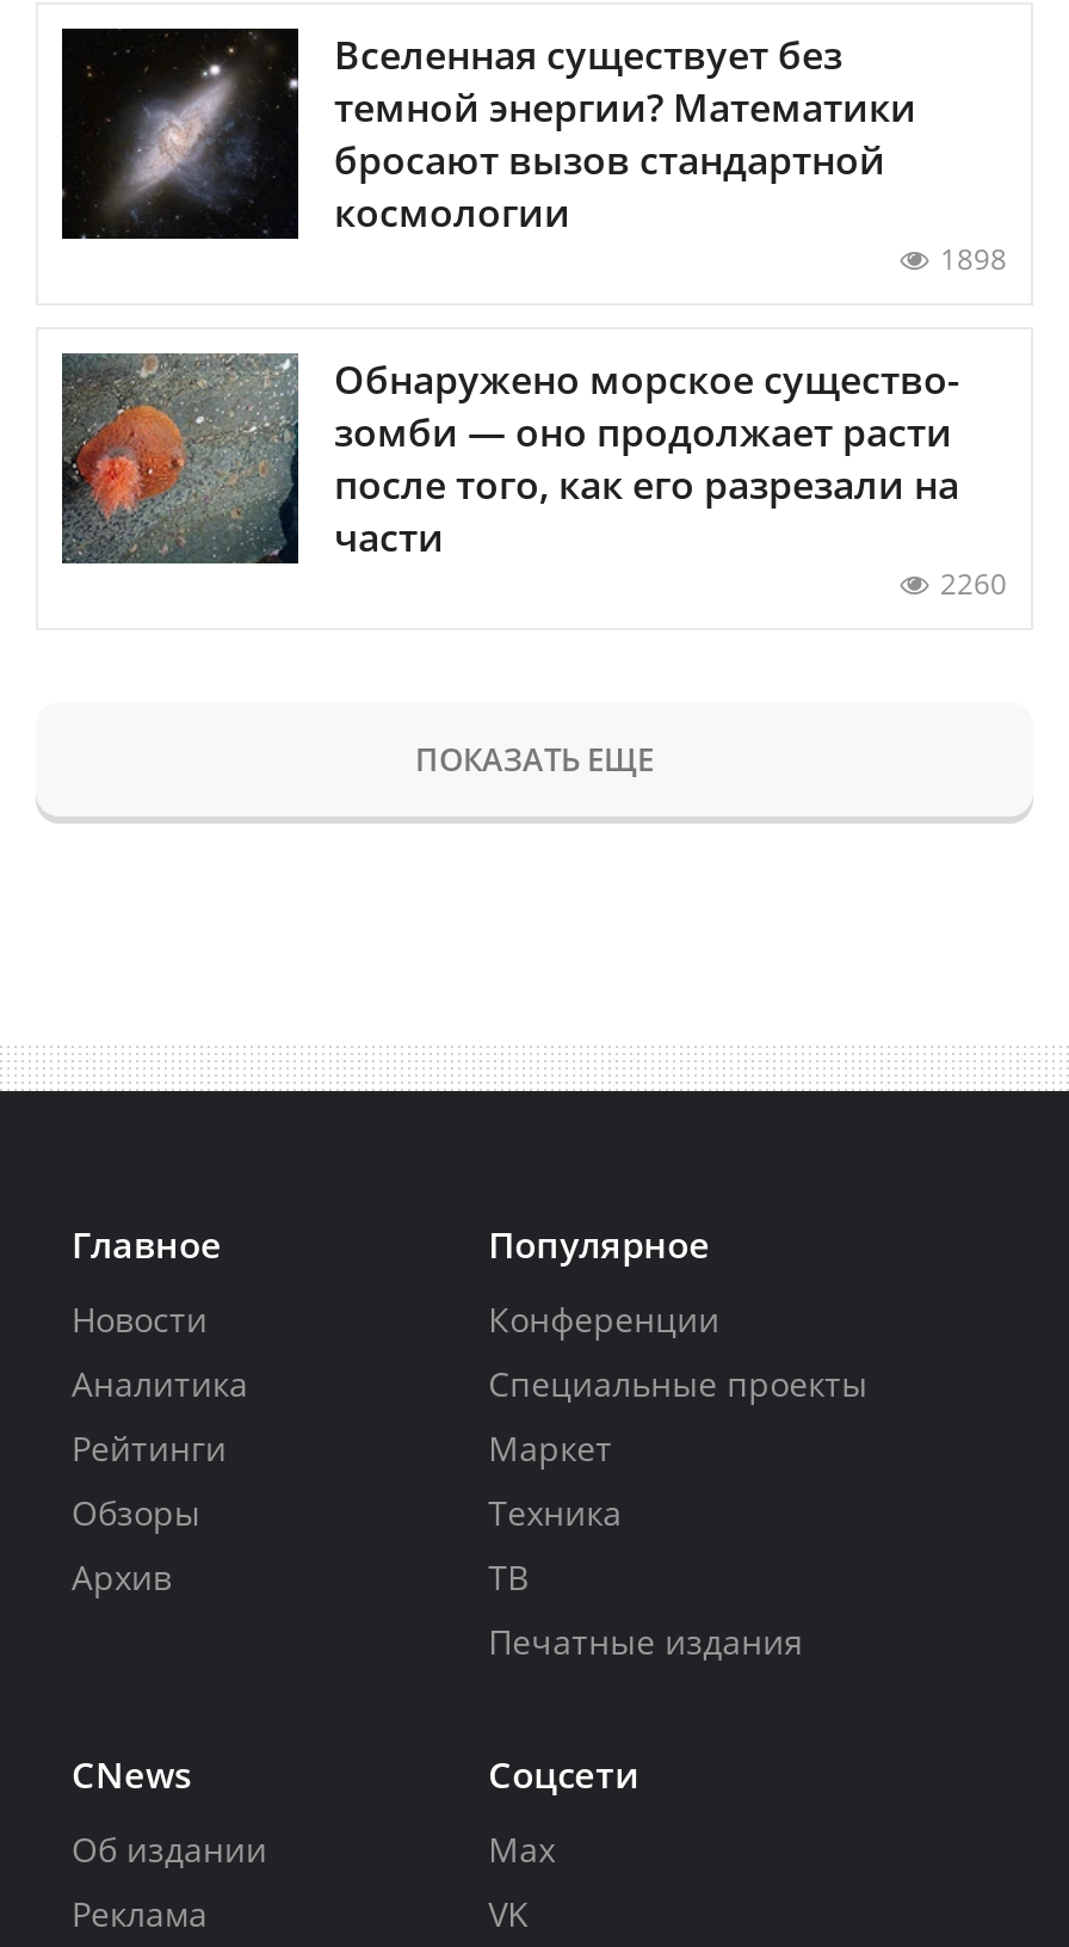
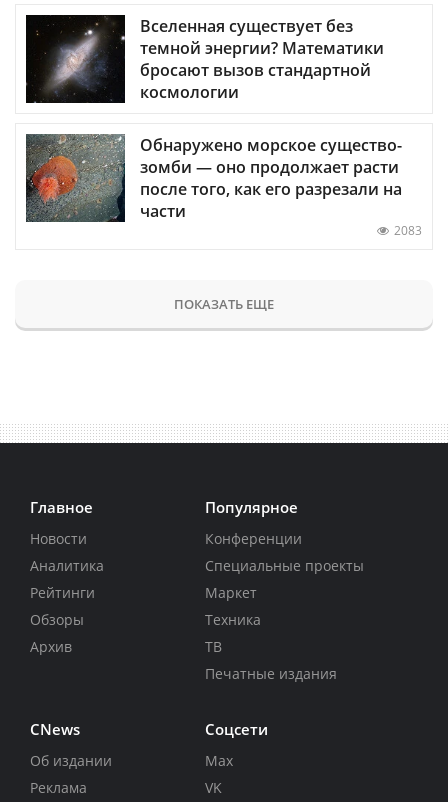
[940,239,1007,279] 1898 -> none
[940,563,1007,604] 2260 -> [394,222,422,239] 2083

